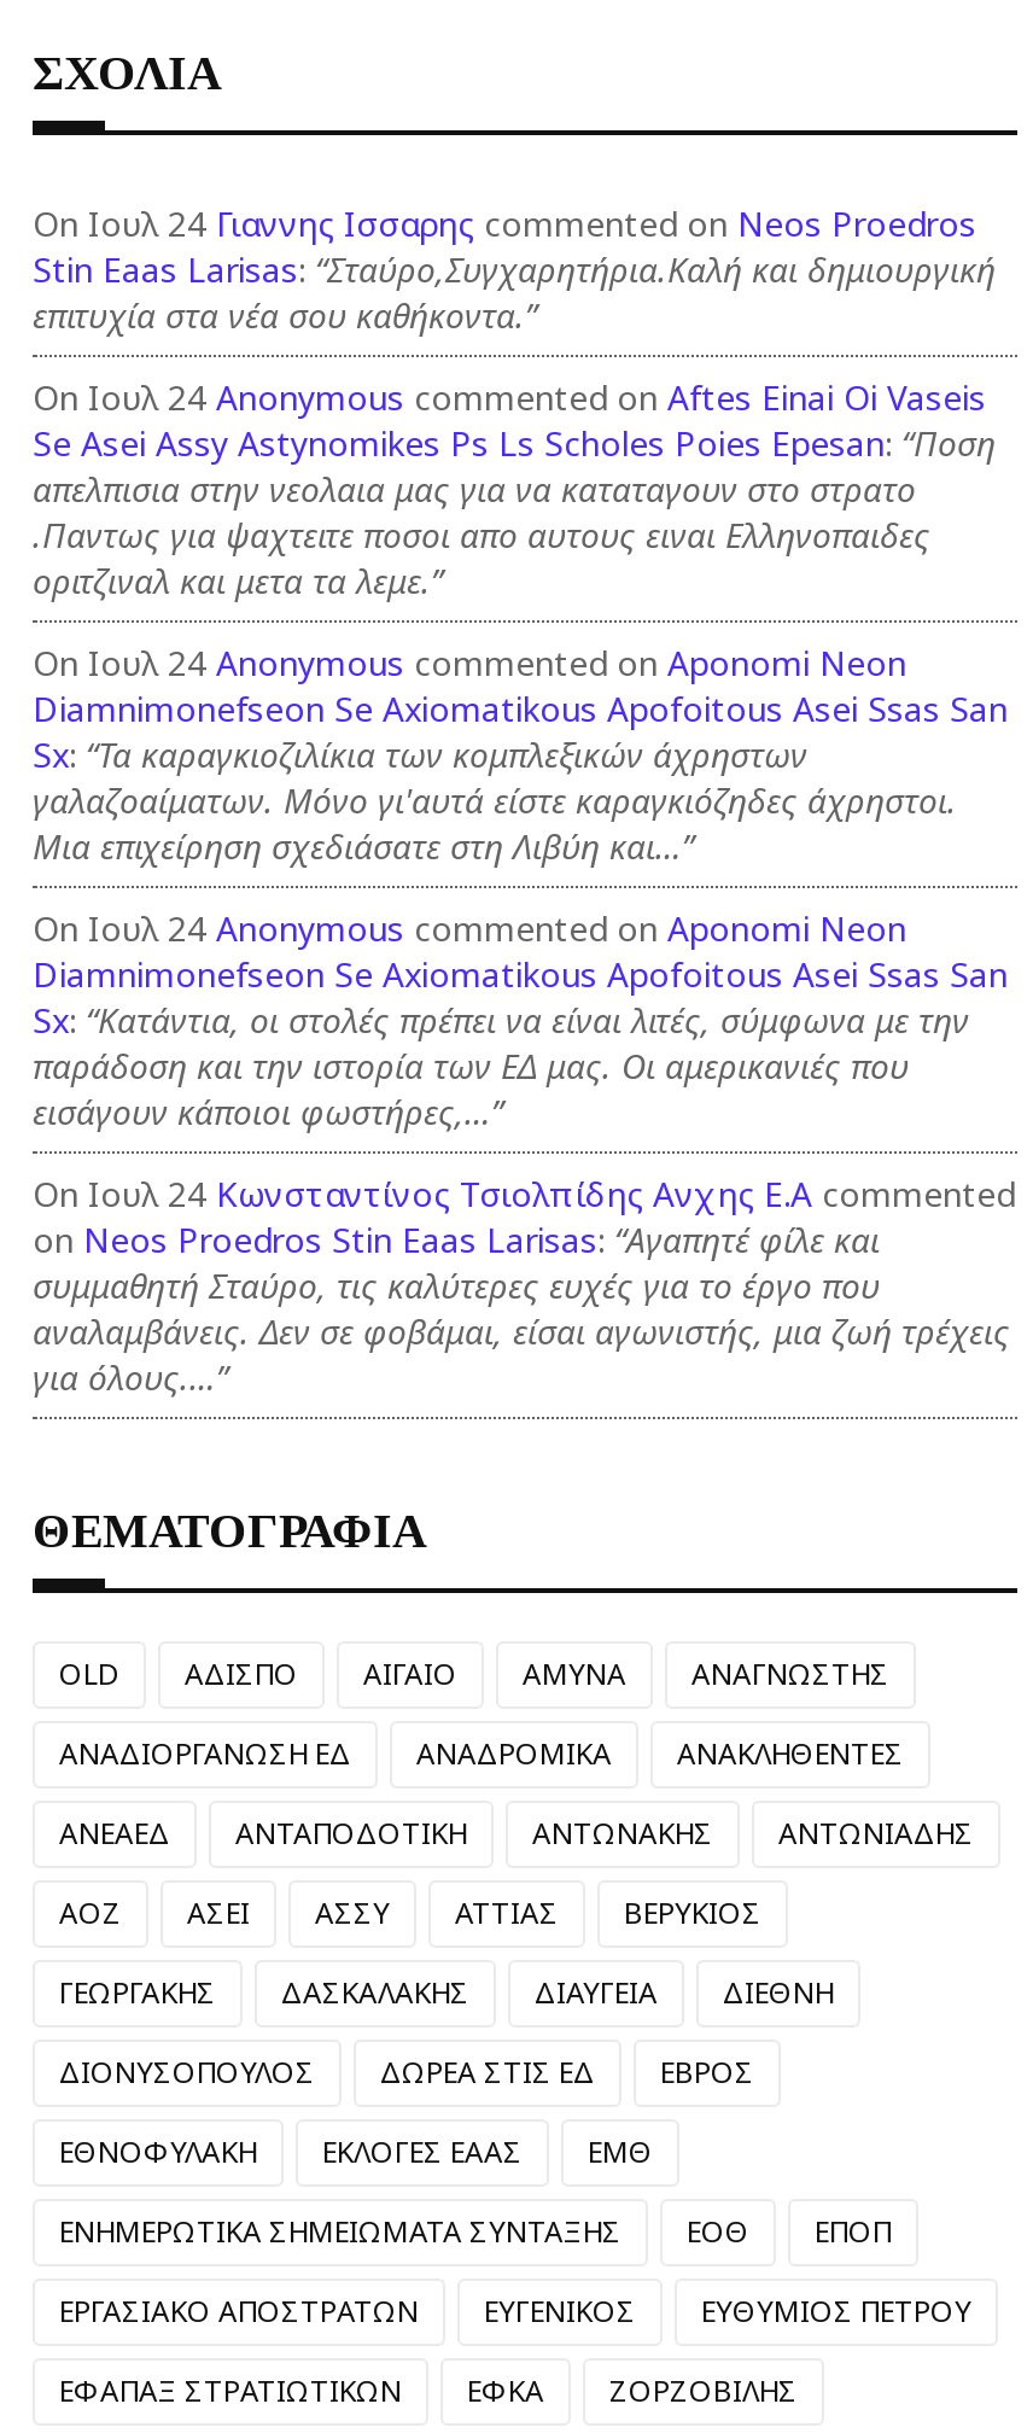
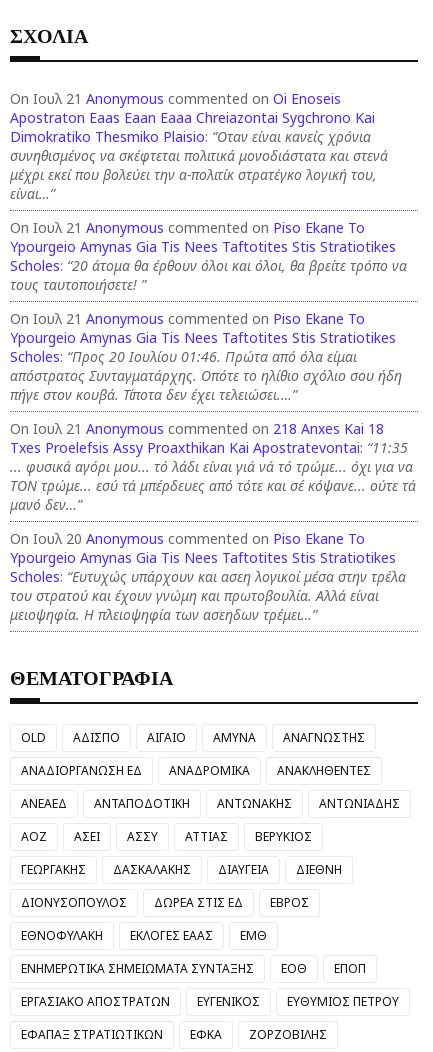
[33,200,996,338] On Ιουλ 24 Γιαννης Ισσαρης commented on Neos Proedros | Stin Eaas Larisas: “Σταύρο,Συγχαρητήρια.Καλή και δημιουργική | επιτυχία στα νέα σου καθήκοντα.” -> [10,89,388,203] On Ιουλ 21 Anonymous commented on Oi Enoseis | Apostraton Eaas Eaan Eaaa Chreiazontai Sygchrono Kai | Dimokratiko Thesmiko Plaisio: “Οταν είναι κανείς χρόνια | συνηθισμένος να σκέφτεται πολιτικά μονοδιάστατα και στενά | μέχρι εκεί που βολεύει την α-πολιτίκ στρατέγκο λογική του, | είναι…”
[33,374,996,603] On Ιουλ 24 Anonymous commented on Aftes Einai Oi Vaseis | Se Asei Assy Astynomikes Ps Ls Scholes Poies Epesan: “Ποση | απελπισια στην νεολαια μας για να καταταγουν στο στρατο | .Παντως για ψαχτειτε ποσοι απο αυτους ειναι Ελληνοπαιδες | οριτζιναλ και μετα τα λεμε.” -> [10,218,407,294] On Ιουλ 21 Anonymous commented on Piso Ekane To | Ypourgeio Amynas Gia Tis Nees Taftotites Stis Stratiotikes | Scholes: “20 άτομα θα έρθουν όλοι και όλοι, θα βρείτε τρόπο να | τους ταυτοποιήσετε! ”
[33,639,1008,869] On Ιουλ 24 Anonymous commented on Aponomi Neon | Diamnimonefseon Se Axiomatikous Apofoitous Asei Ssas San | Sx: “Τα καραγκιοζιλίκια των κομπλεξικών άχρηστων | γαλαζοαίματων. Μόνο γι'αυτά είστε καραγκιόζηδες άχρηστοι. | Μια επιχείρηση σχεδιάσατε στη Λιβύη και…” -> [10,309,402,404] On Ιουλ 21 Anonymous commented on Piso Ekane To | Ypourgeio Amynas Gia Tis Nees Taftotites Stis Stratiotikes | Scholes: “Προς 20 Ιουλίου 01:46. Πρώτα από όλα είμαι | απόστρατος Συνταγματάρχης. Οπότε το ηλίθιο σχόλιο σου ήδη | πήγε στον κουβά. Τίποτα δεν έχει τελειώσει.…”
[33,905,1008,1134] On Ιουλ 24 Anonymous commented on Aponomi Neon | Diamnimonefseon Se Axiomatikous Apofoitous Asei Ssas San | Sx: “Κατάντια, οι στολές πρέπει να είναι λιτές, σύμφωνα με την | παράδοση και την ιστορία των ΕΔ μας. Οι αμερικανιές που | εισάγουν κάποιοι φωστήρες,…” -> [10,419,416,514] On Ιουλ 21 Anonymous commented on 218 Anxes Kai 18 | Txes Proelefsis Assy Proaxthikan Kai Apostratevontai: “11:35 | ... φυσικά αγόρι μου... τό λάδι είναι γιά νά τό τρώμε... όχι για να | ΤΟΝ τρώμε... εσύ τά μπέρδευες από τότε και σέ κόψανε... ούτε τά | μανό δεν…”
[33,1170,1015,1400] On Ιουλ 24 Κωνσταντίνος Τσιολπίδης Ανχης Ε.α commented | on Neos Proedros Stin Eaas Larisas: “Αγαπητέ φίλε και | συμμαθητή Σταύρο, τις καλύτερες ευχές για το έργο που | αναλαμβάνεις. Δεν σε φοβάμαι, είσαι αγωνιστής, μια ζωή τρέχεις | για όλους.…” -> [10,529,406,624] On Ιουλ 20 Anonymous commented on Piso Ekane To | Ypourgeio Amynas Gia Tis Nees Taftotites Stis Stratiotikes | Scholes: “Ευτυχώς υπάρχουν και ασεη λογικοί μέσα στην τρέλα | του στρατού και έχουν γνώμη και πρωτοβουλία. Αλλά είναι | μειοψηφία. Η πλειοψηφία των ασεηδων τρέμει…”

